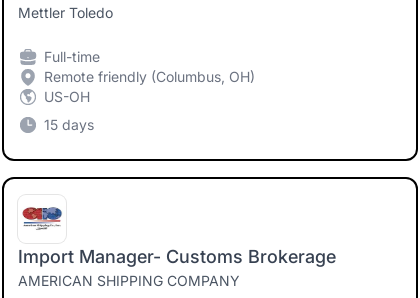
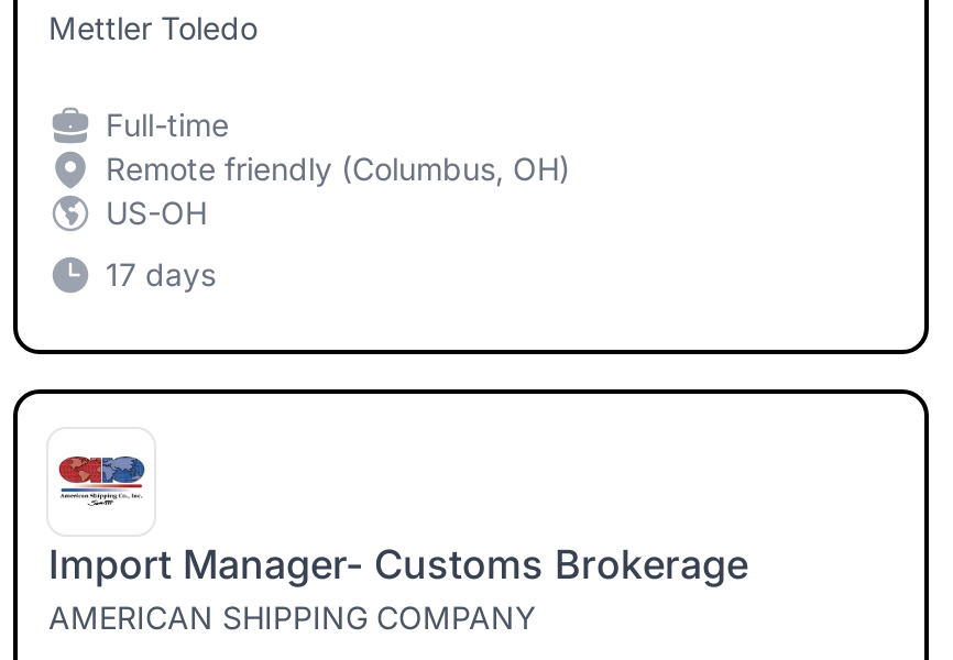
[44,116,94,133] 15 days -> [106,255,216,293] 17 days

